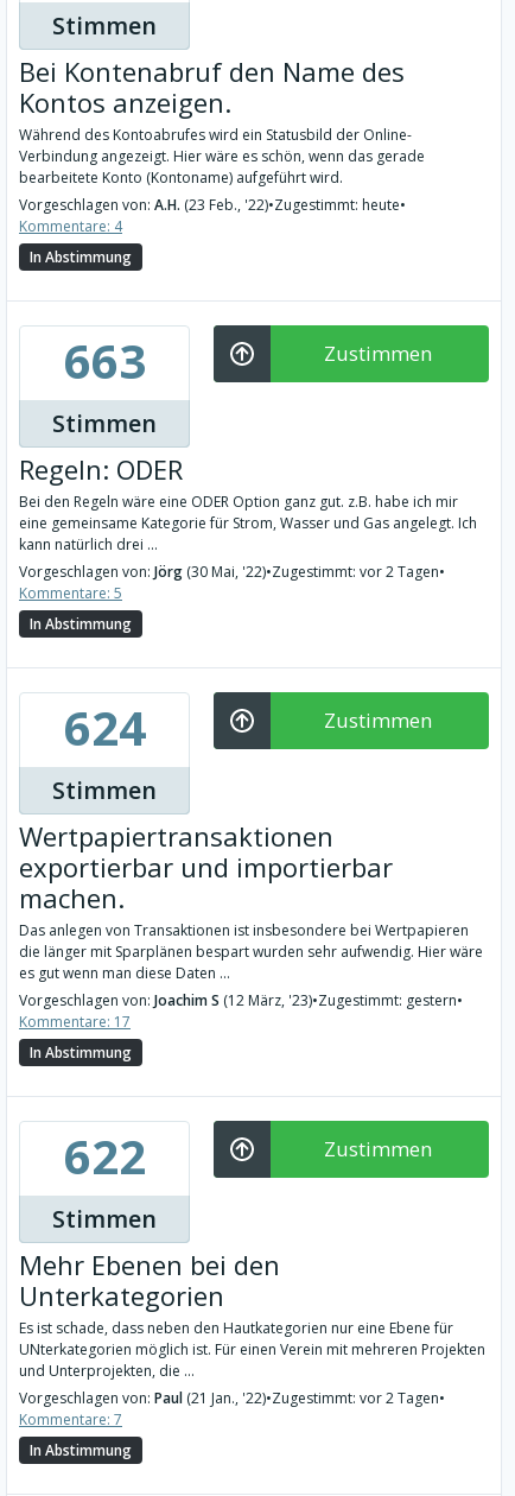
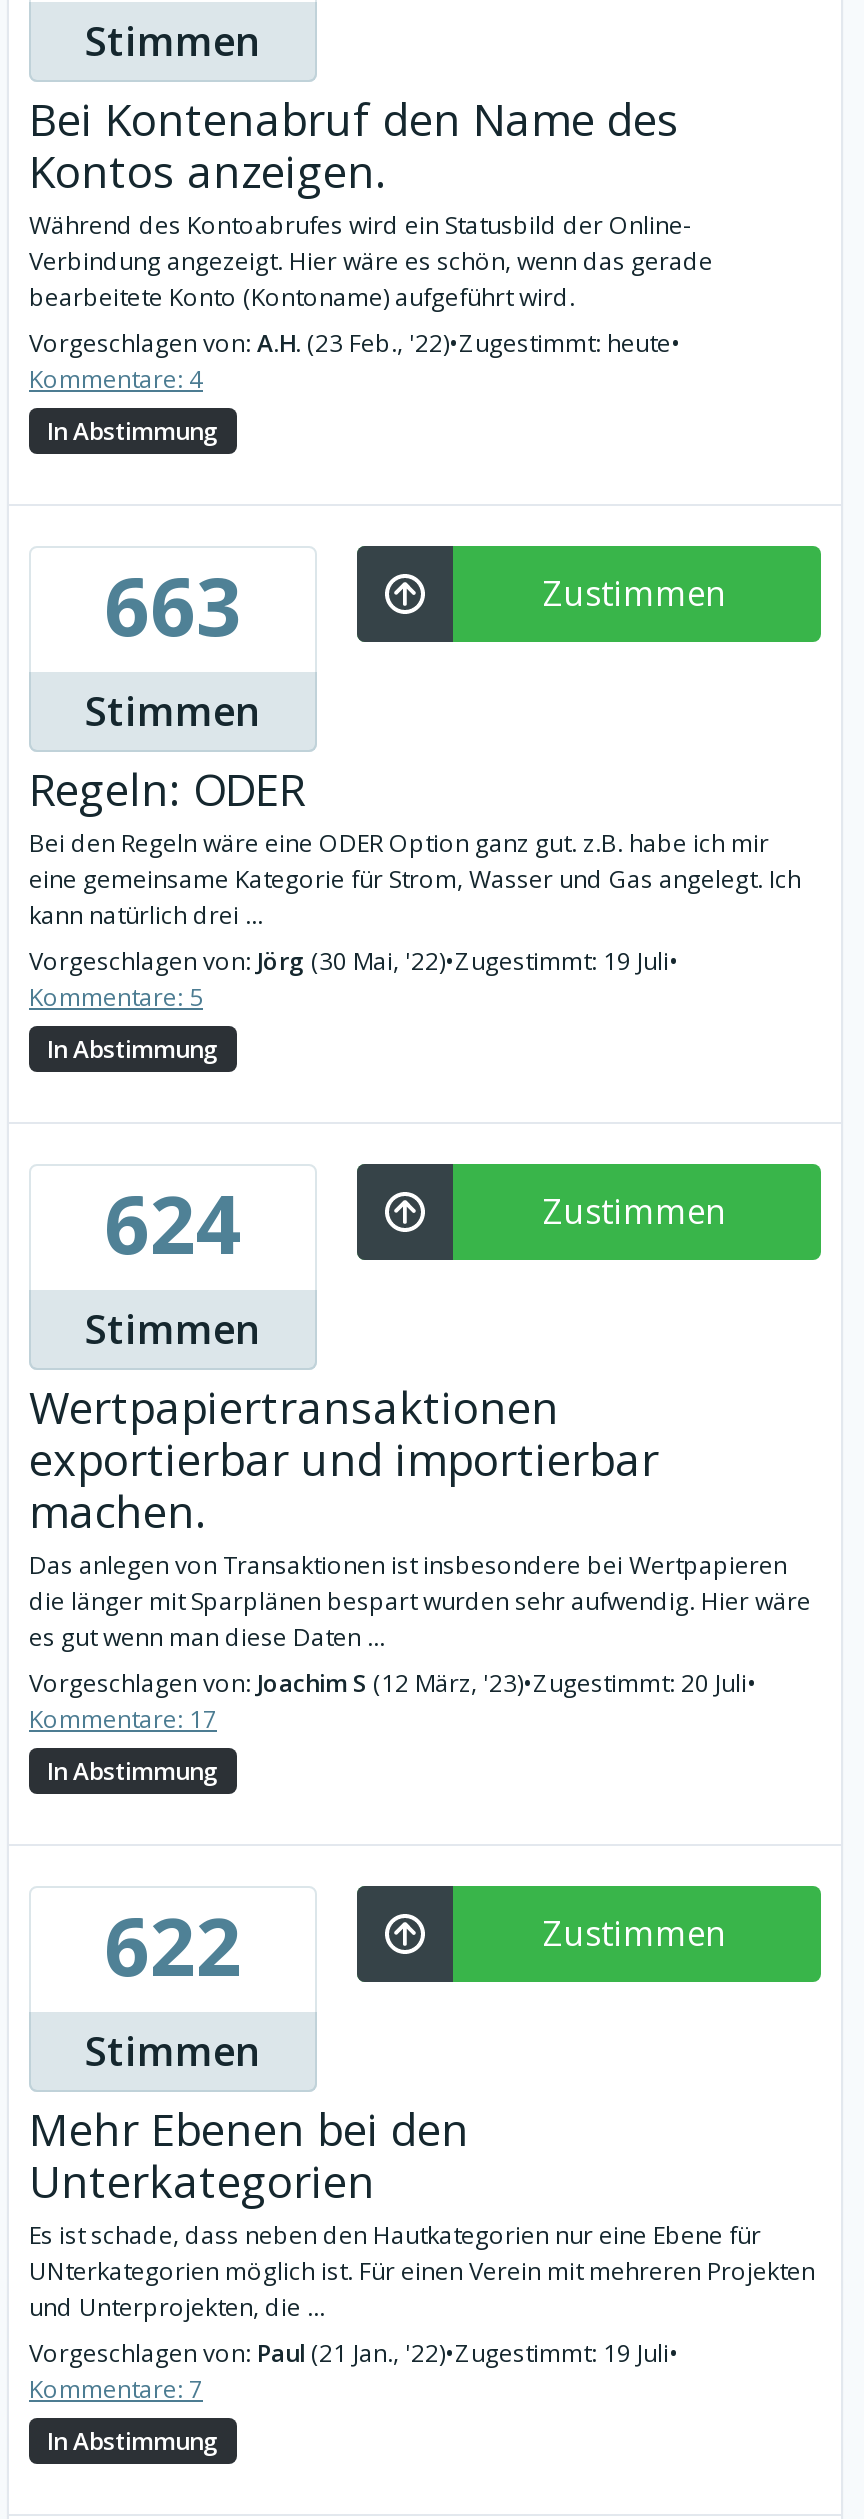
[19,562,445,582] Vorgeschlagen von: Jörg (30 Mai, '22)•Zugestimmt: vor 2 Tagen• -> [29,944,679,978] Vorgeschlagen von: Jörg (30 Mai, '22)•Zugestimmt: 19 Juli•
[19,990,463,1010] Vorgeschlagen von: Joachim S (12 März, '23)•Zugestimmt: gestern• -> [29,1666,757,1700] Vorgeschlagen von: Joachim S (12 März, '23)•Zugestimmt: 20 Juli•
[19,1388,445,1408] Vorgeschlagen von: Paul (21 Jan., '22)•Zugestimmt: vor 2 Tagen• -> [29,2336,679,2370] Vorgeschlagen von: Paul (21 Jan., '22)•Zugestimmt: 19 Juli•

